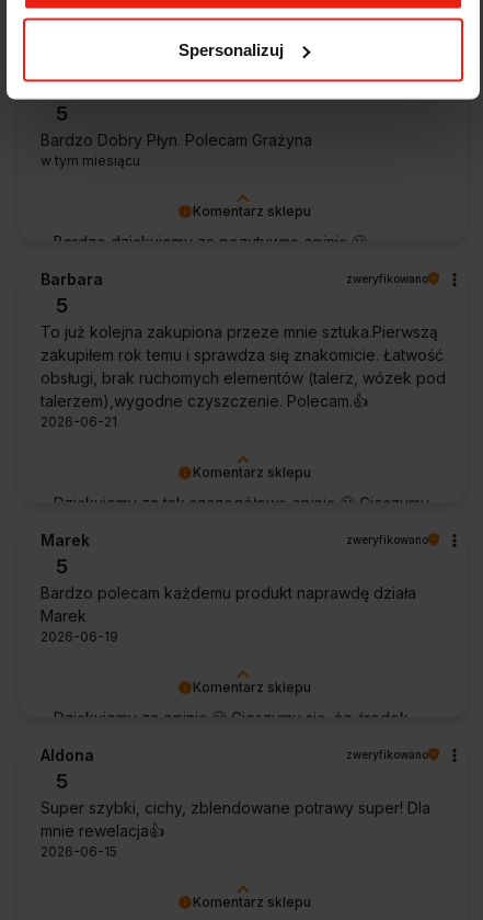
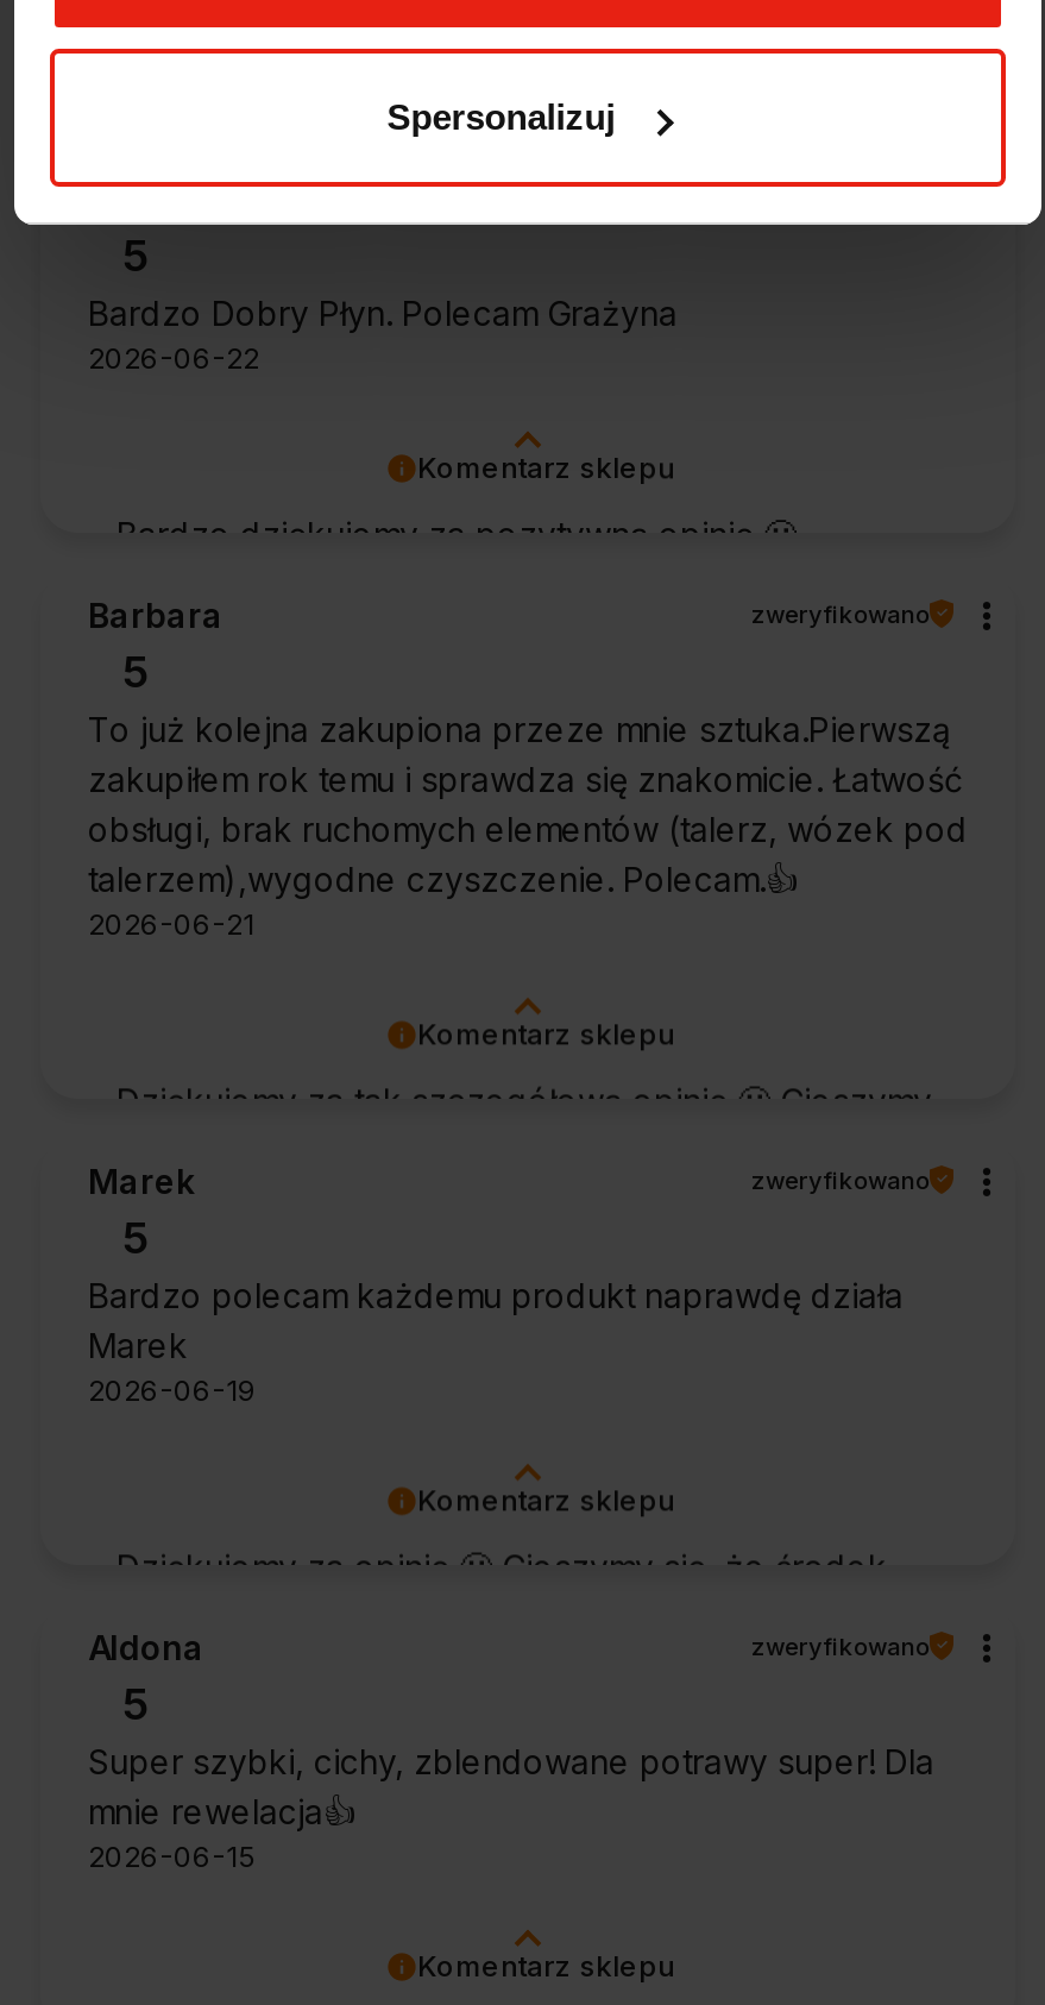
[41,152,140,169] w tym miesiącu -> [88,340,259,376] 2026-06-22

